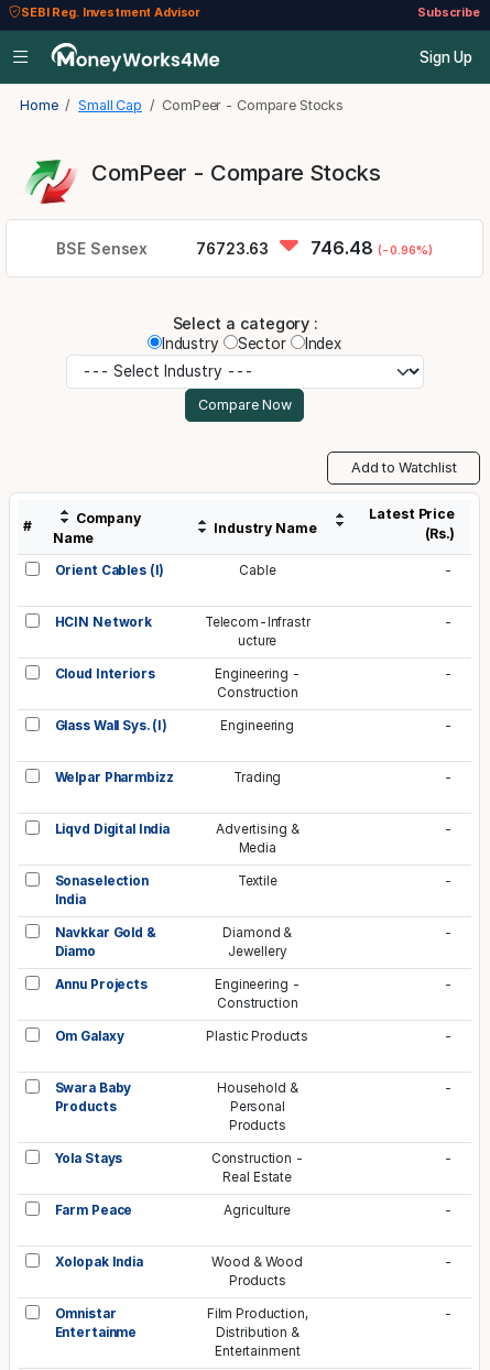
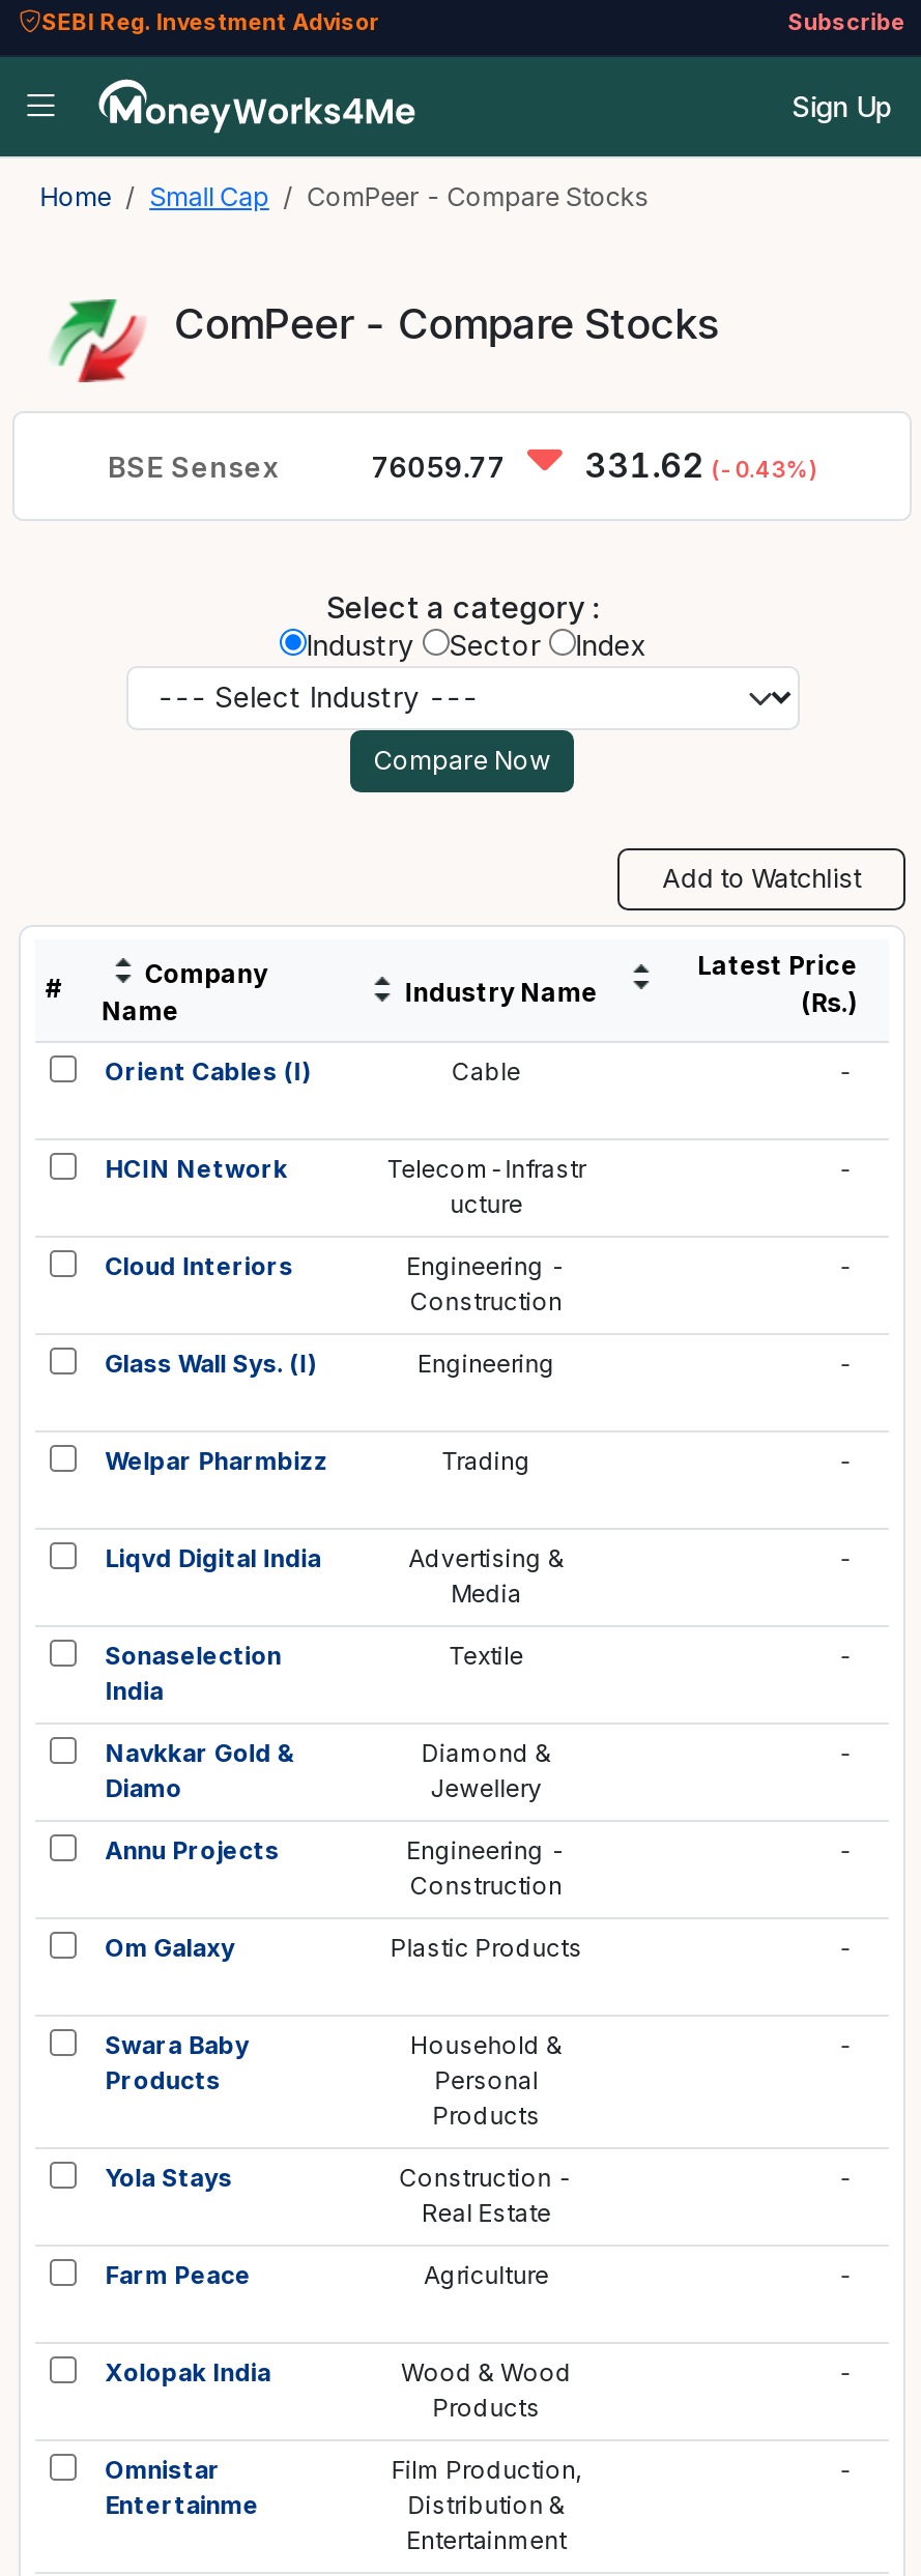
[197,240,272,258] 76723.63 -> [371,451,513,484] 76059.77
[310,237,432,259] 746.48 (-0.96%) -> [584,445,816,486] 331.62 (-0.43%)

